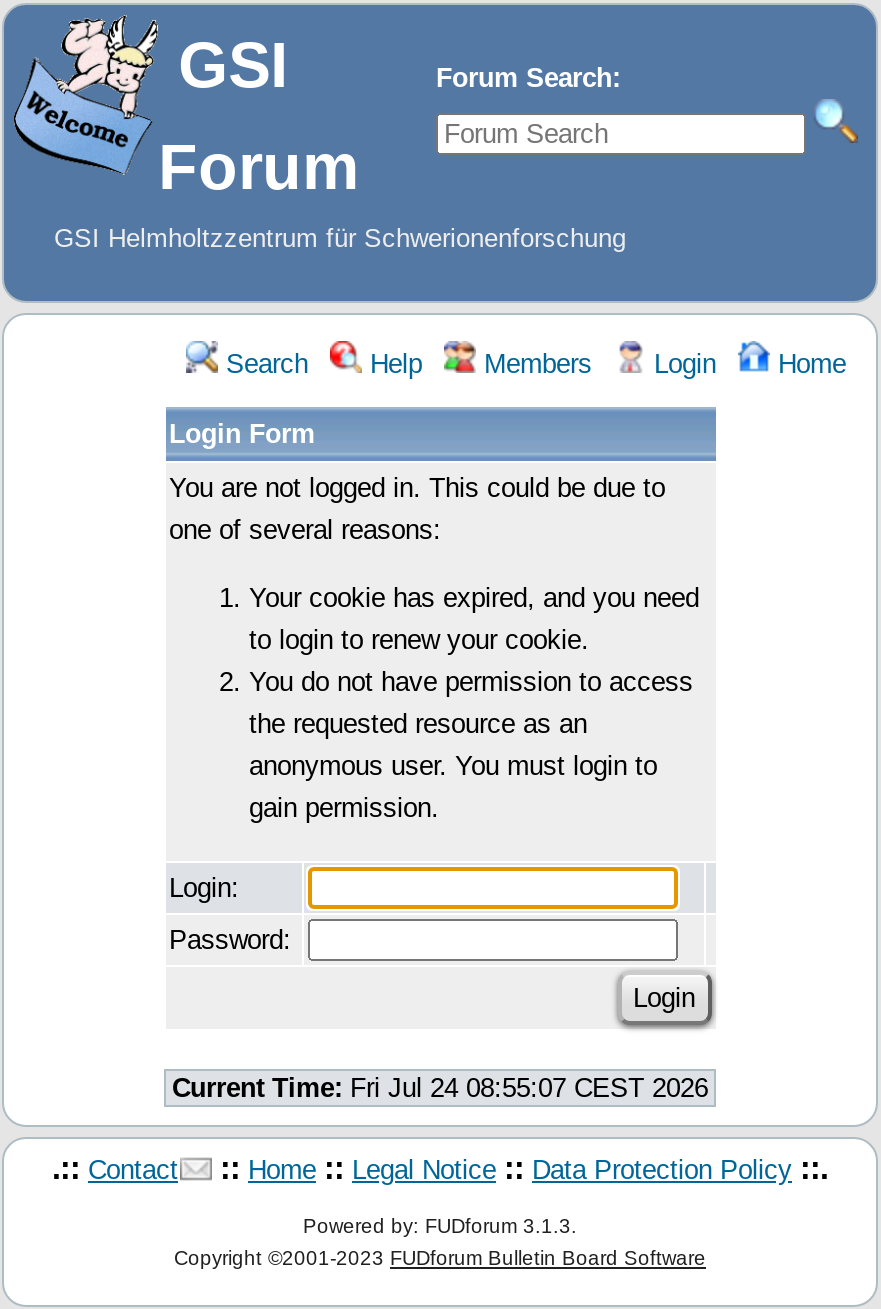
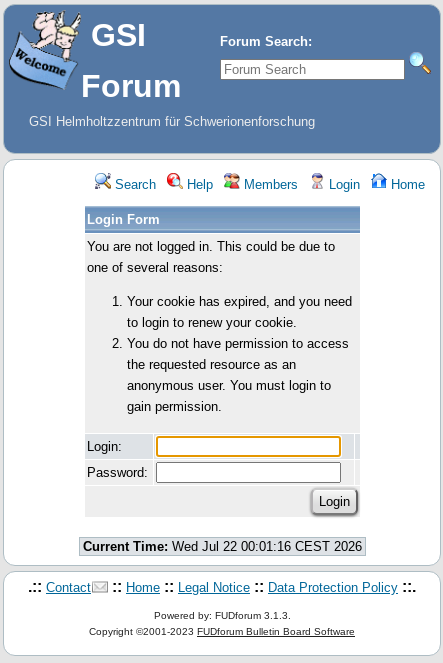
[172,1073,708,1103] Current Time: Fri Jul 24 08:55:07 CEST 2026 -> [82,539,361,554] Current Time: Wed Jul 22 00:01:16 CEST 2026

